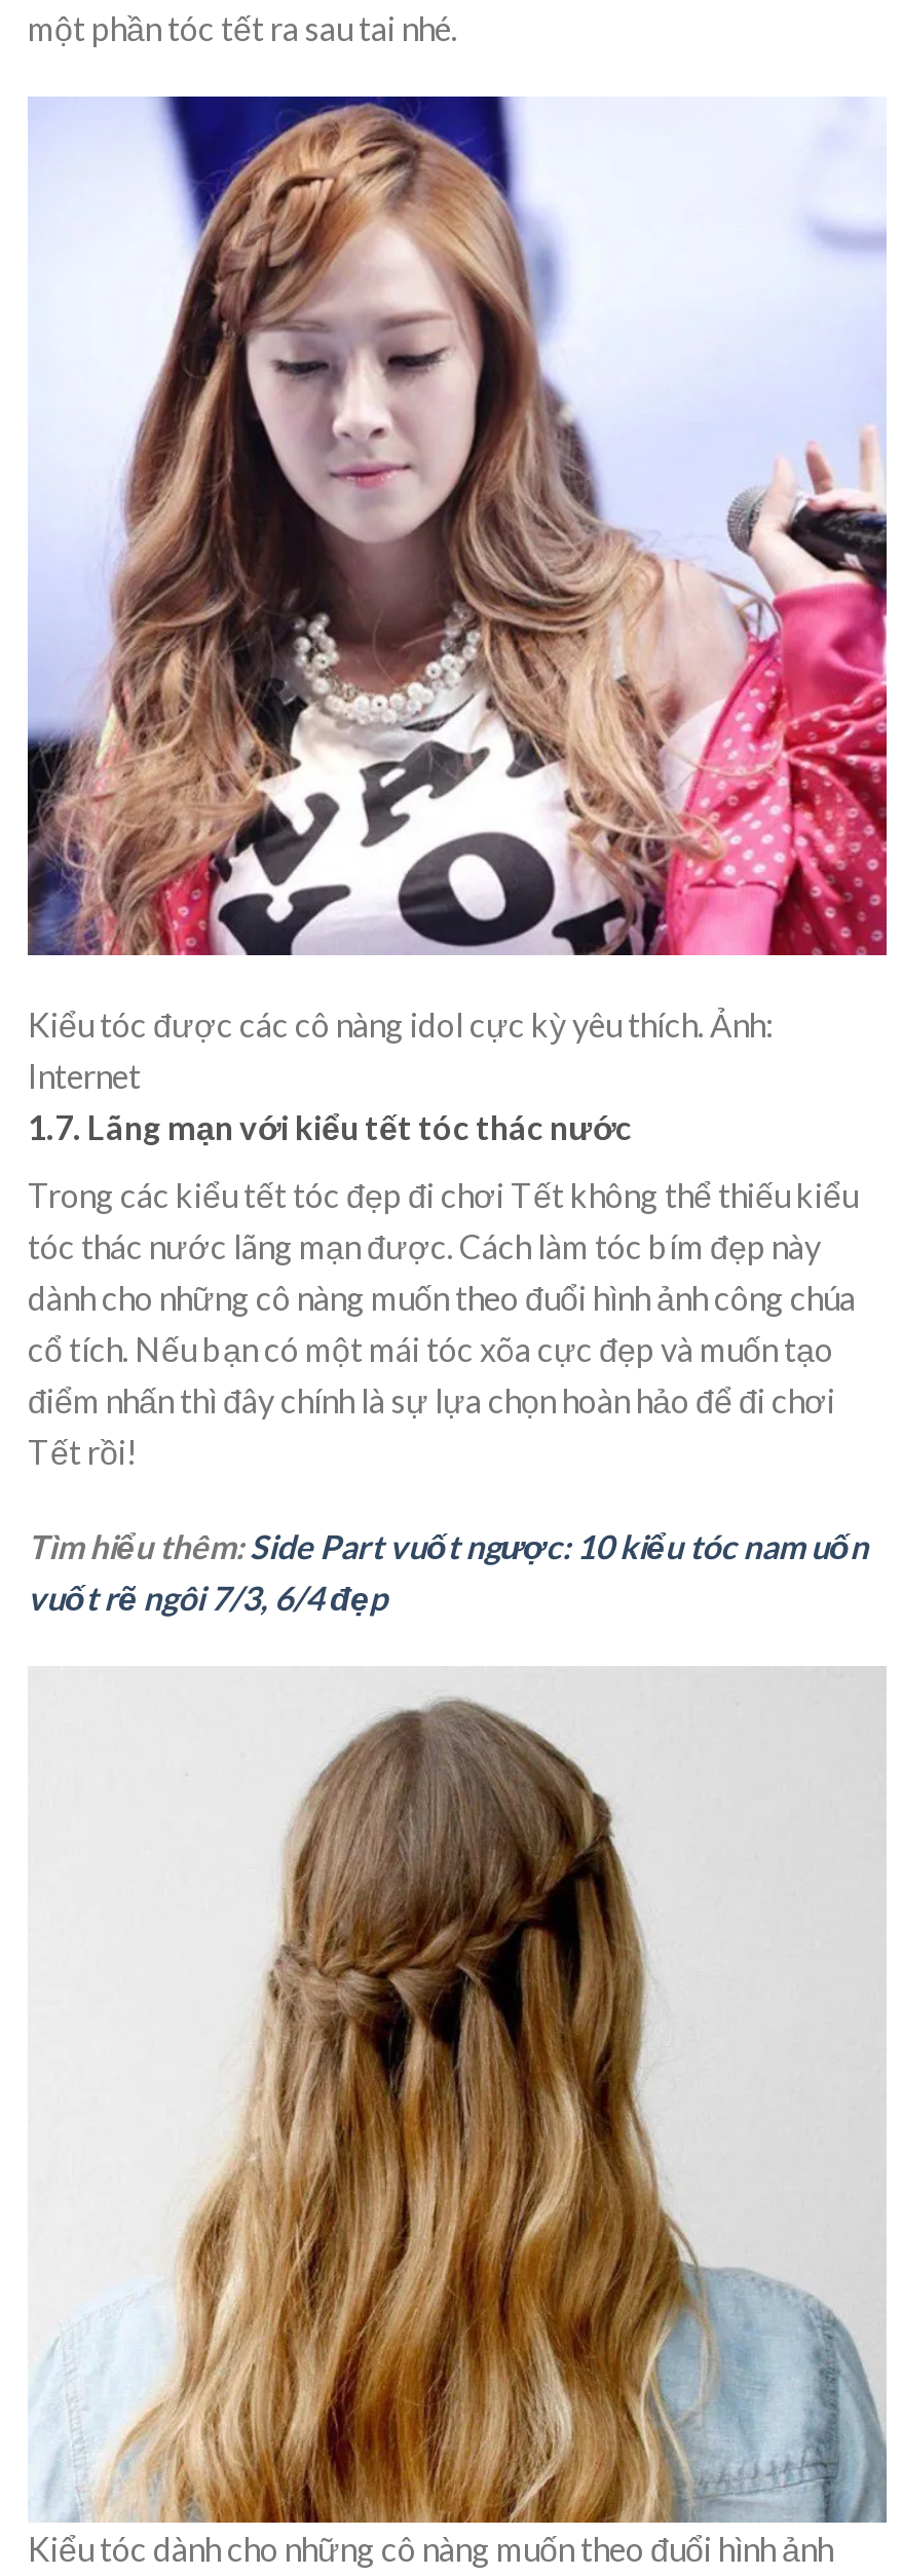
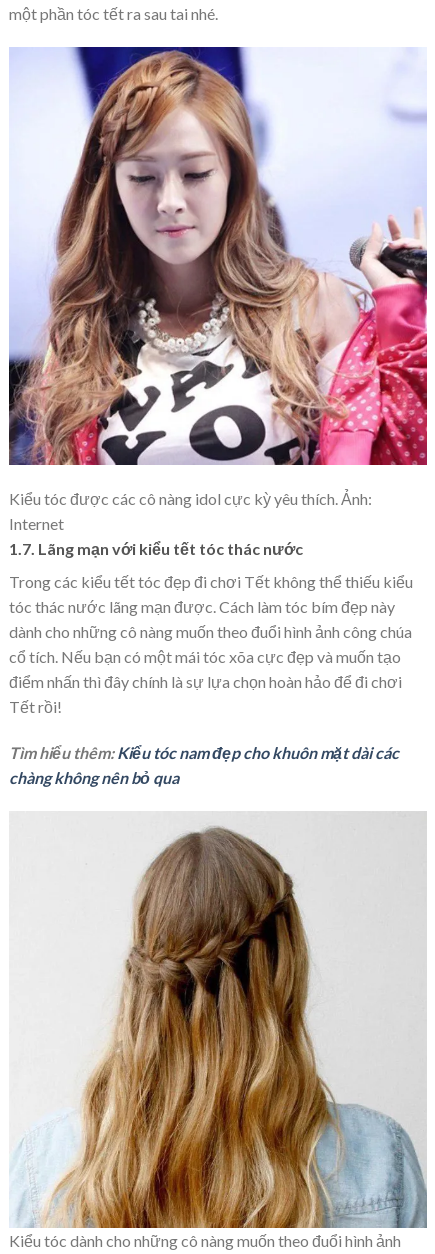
[28,1526,868,1616] Tìm hiểu thêm:Side Part vuốt ngược: 10 kiểu tóc nam uốn | vuốt rẽ ngôi 7/3, 6/4 đẹp -> [9,743,399,787] Tìm hiểu thêm:Kiểu tóc nam đẹp cho khuôn mặt dài các | chàng không nên bỏ qua

